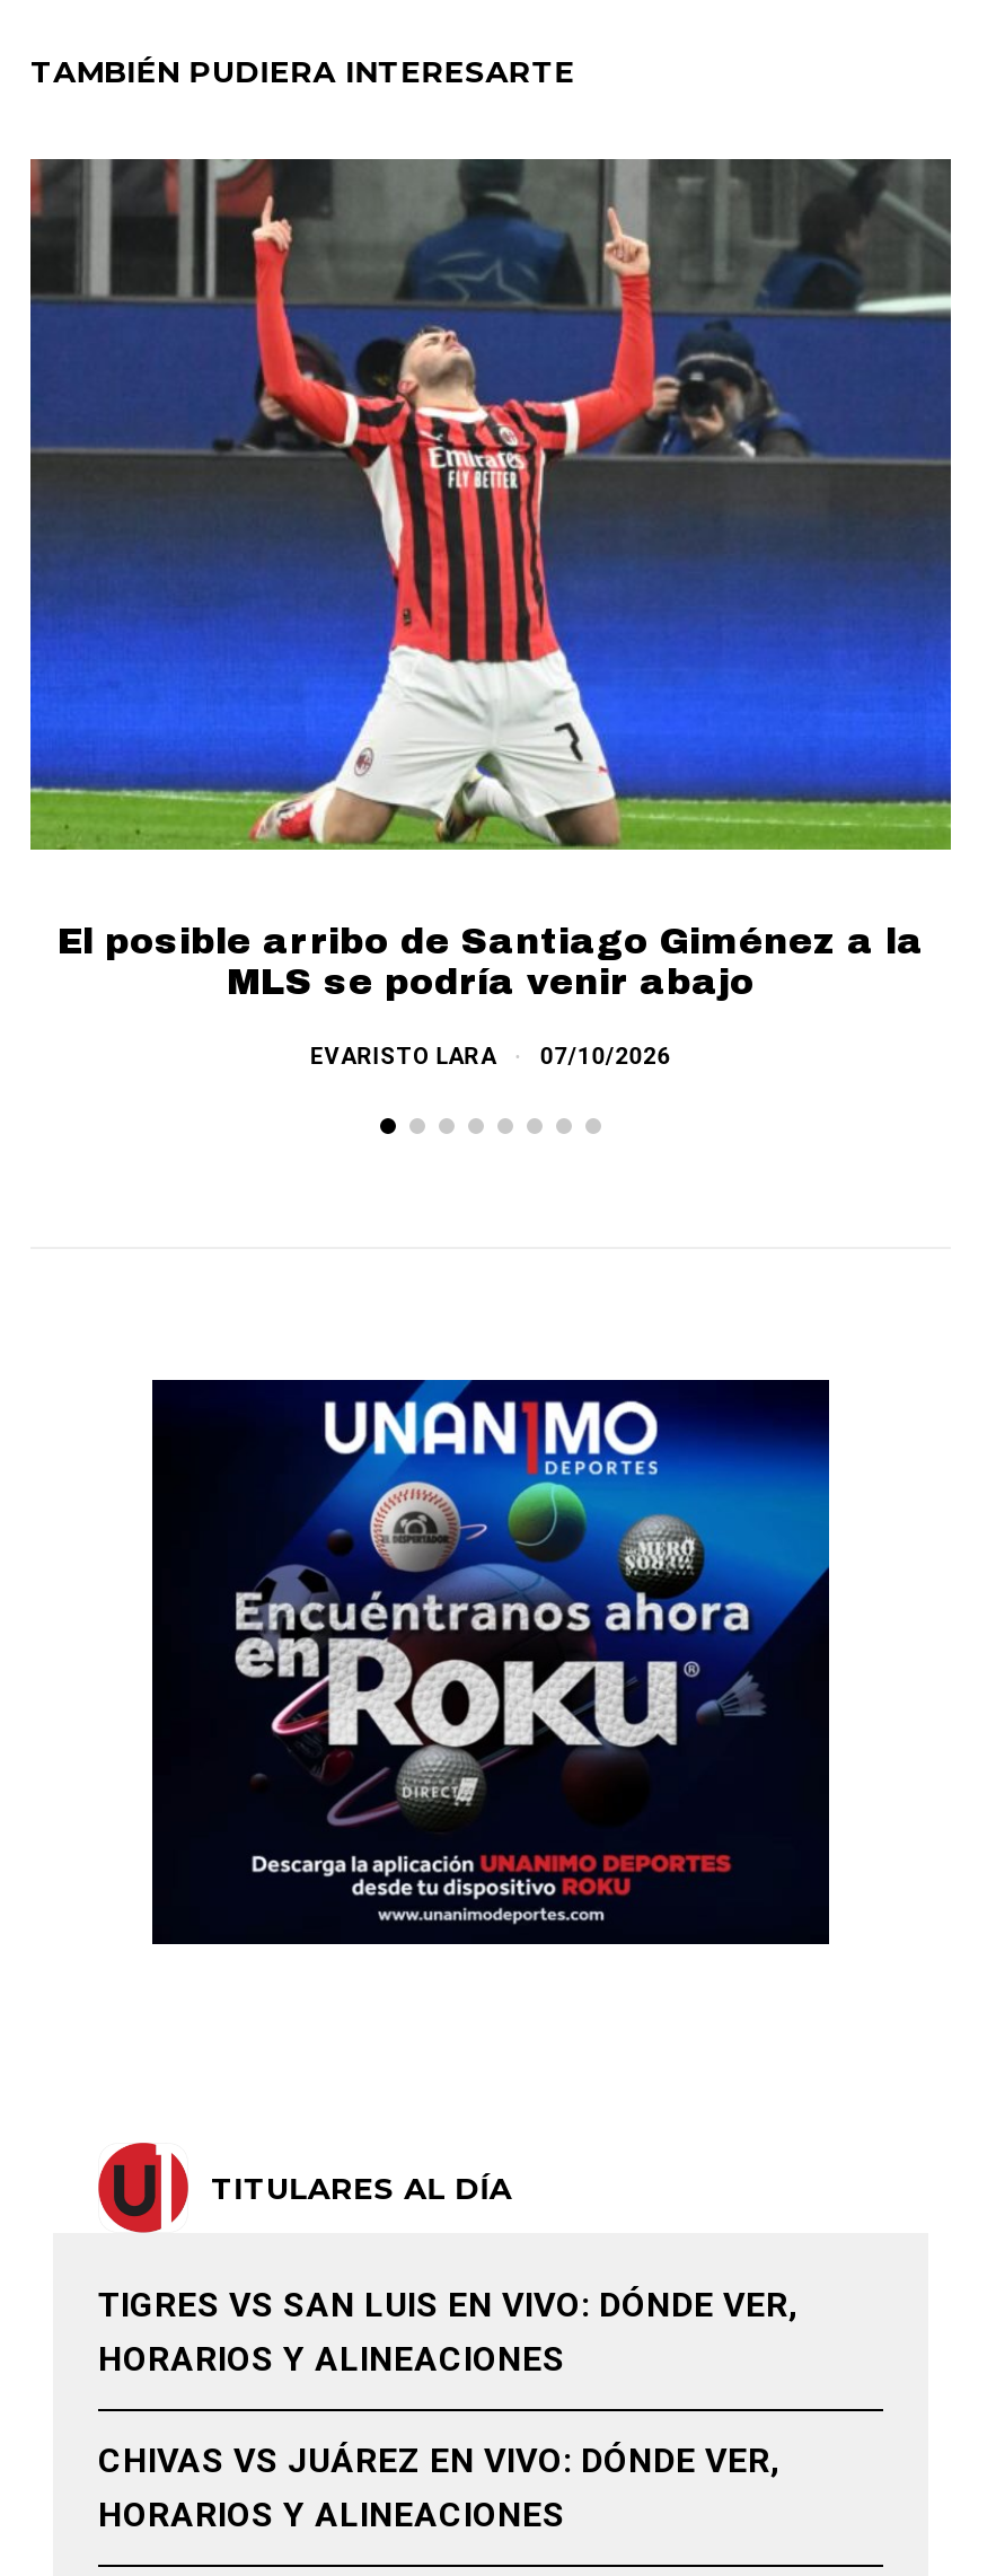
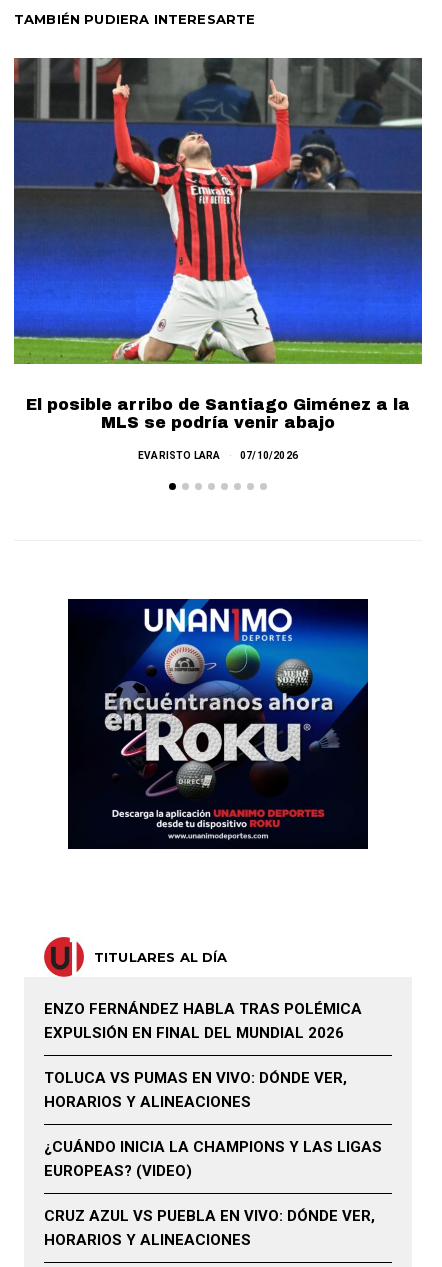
[98,2284,797,2325] TIGRES VS SAN LUIS EN VIVO: DÓNDE VER, -> [44,1000,362,1087] ENZO FERNÁNDEZ HABLA TRAS POLÉMICA | EXPULSIÓN EN FINAL DEL MUNDIAL 2026 | TOLUCA VS PUMAS EN VIVO: DÓNDE VER,
[98,2440,779,2481] CHIVAS VS JUÁREZ EN VIVO: DÓNDE VER, -> [44,1138,382,1225] ¿CUÁNDO INICIA LA CHAMPIONS Y LAS LIGAS | EUROPEAS? (VIDEO) | CRUZ AZUL VS PUEBLA EN VIVO: DÓNDE VER,

